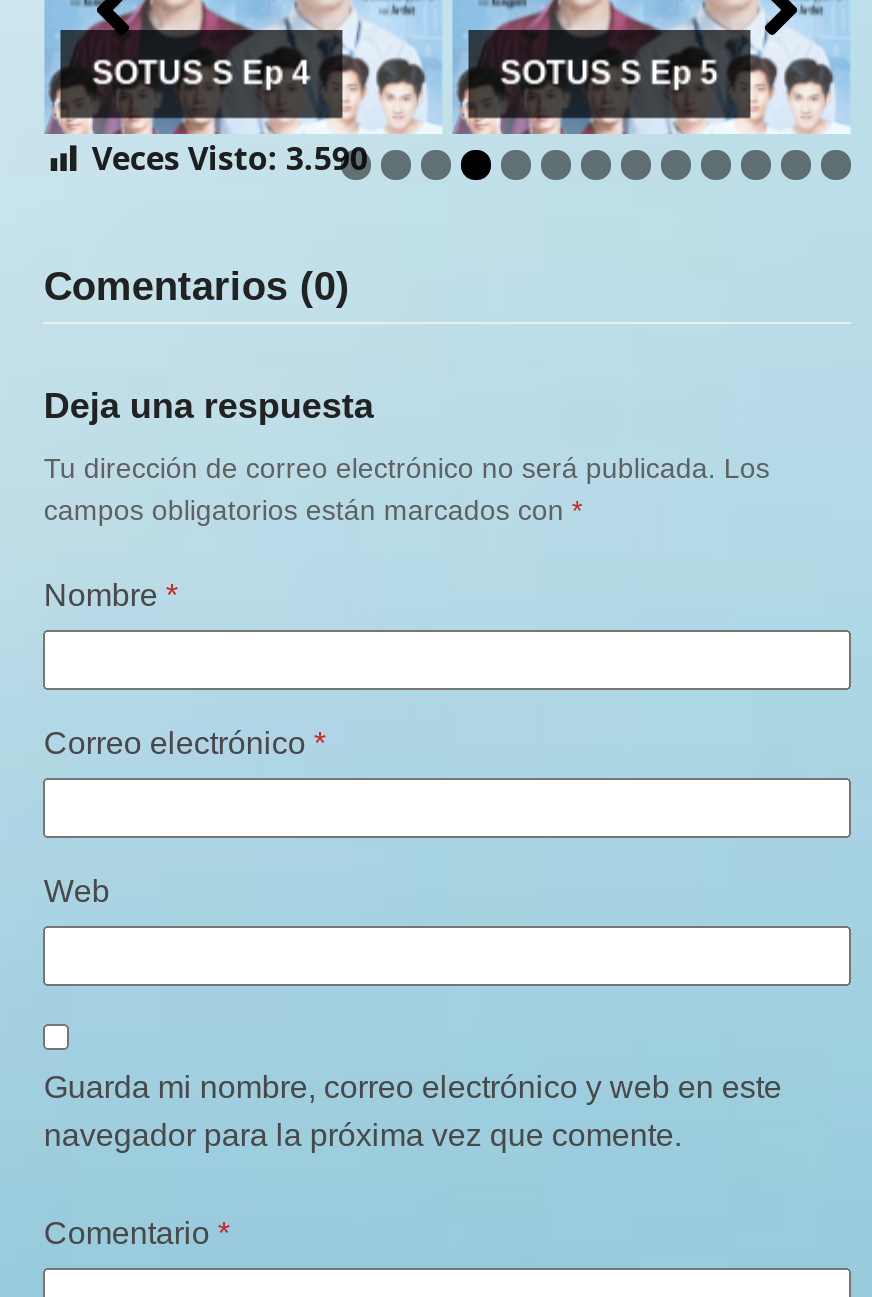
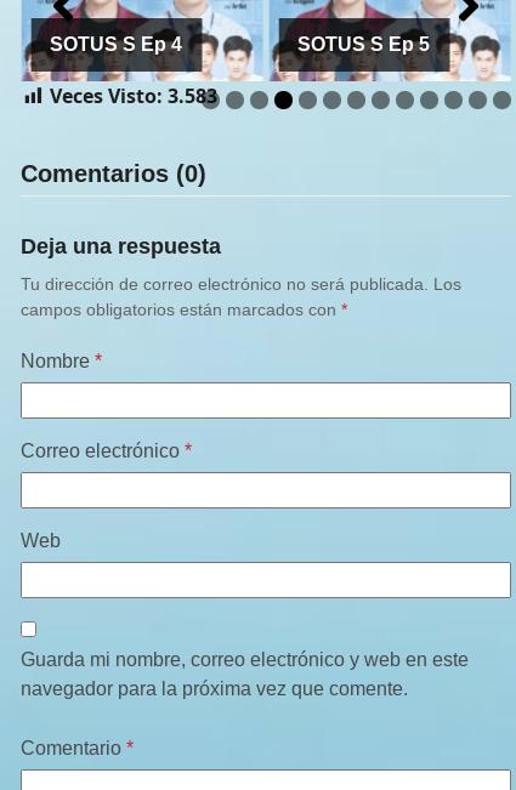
[92,137,368,181] Veces Visto: 3.590 -> [50,83,218,110] Veces Visto: 3.583

